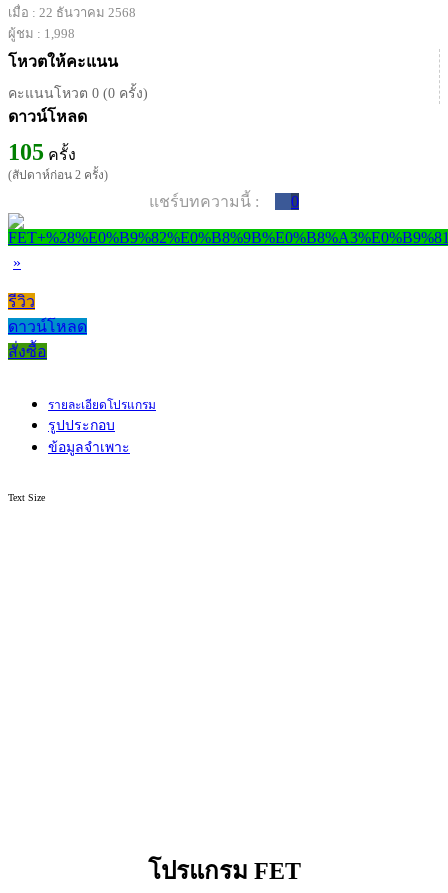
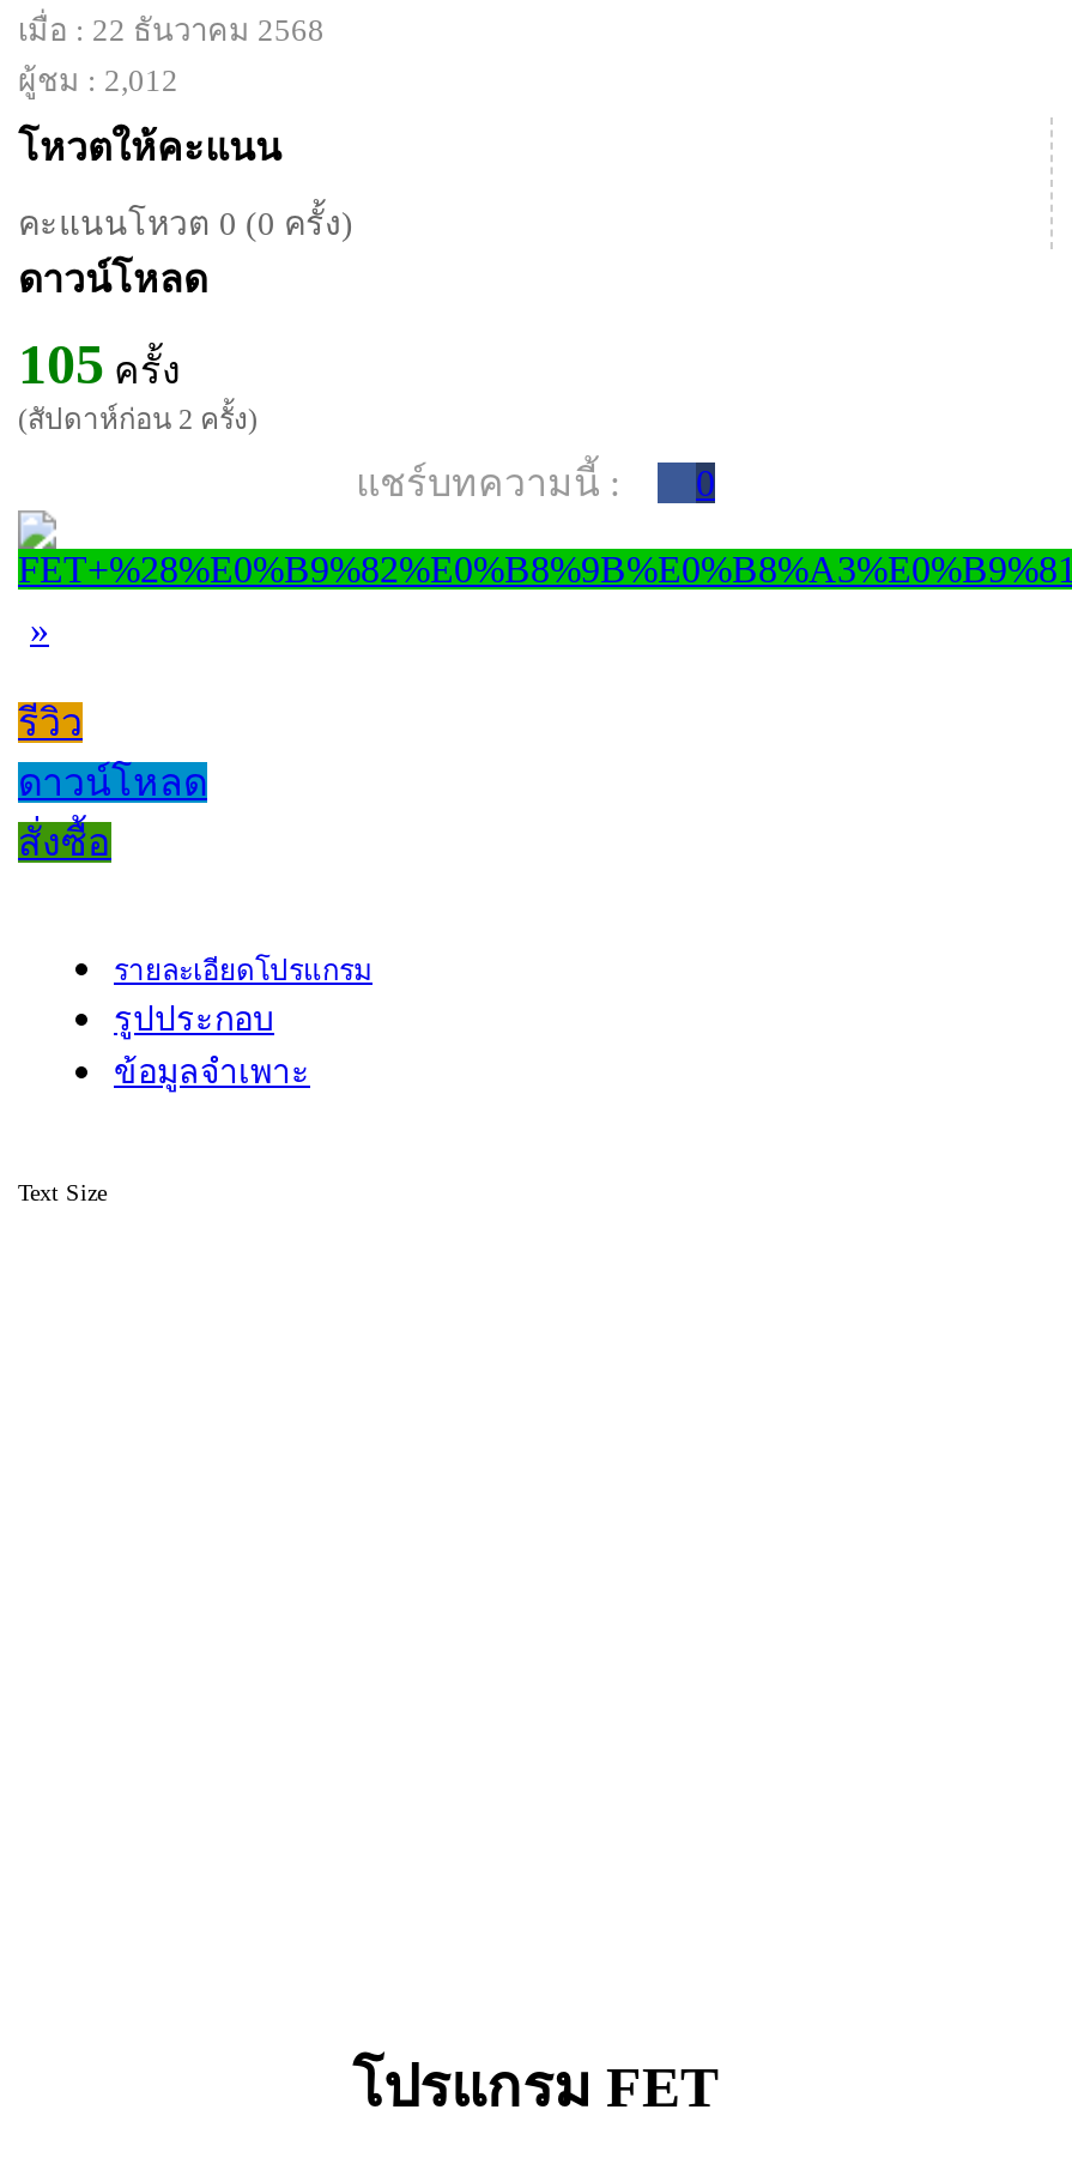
[8,26,75,41] ผู้ชม : 1,998 -> [18,64,178,99] ผู้ชม : 2,012

